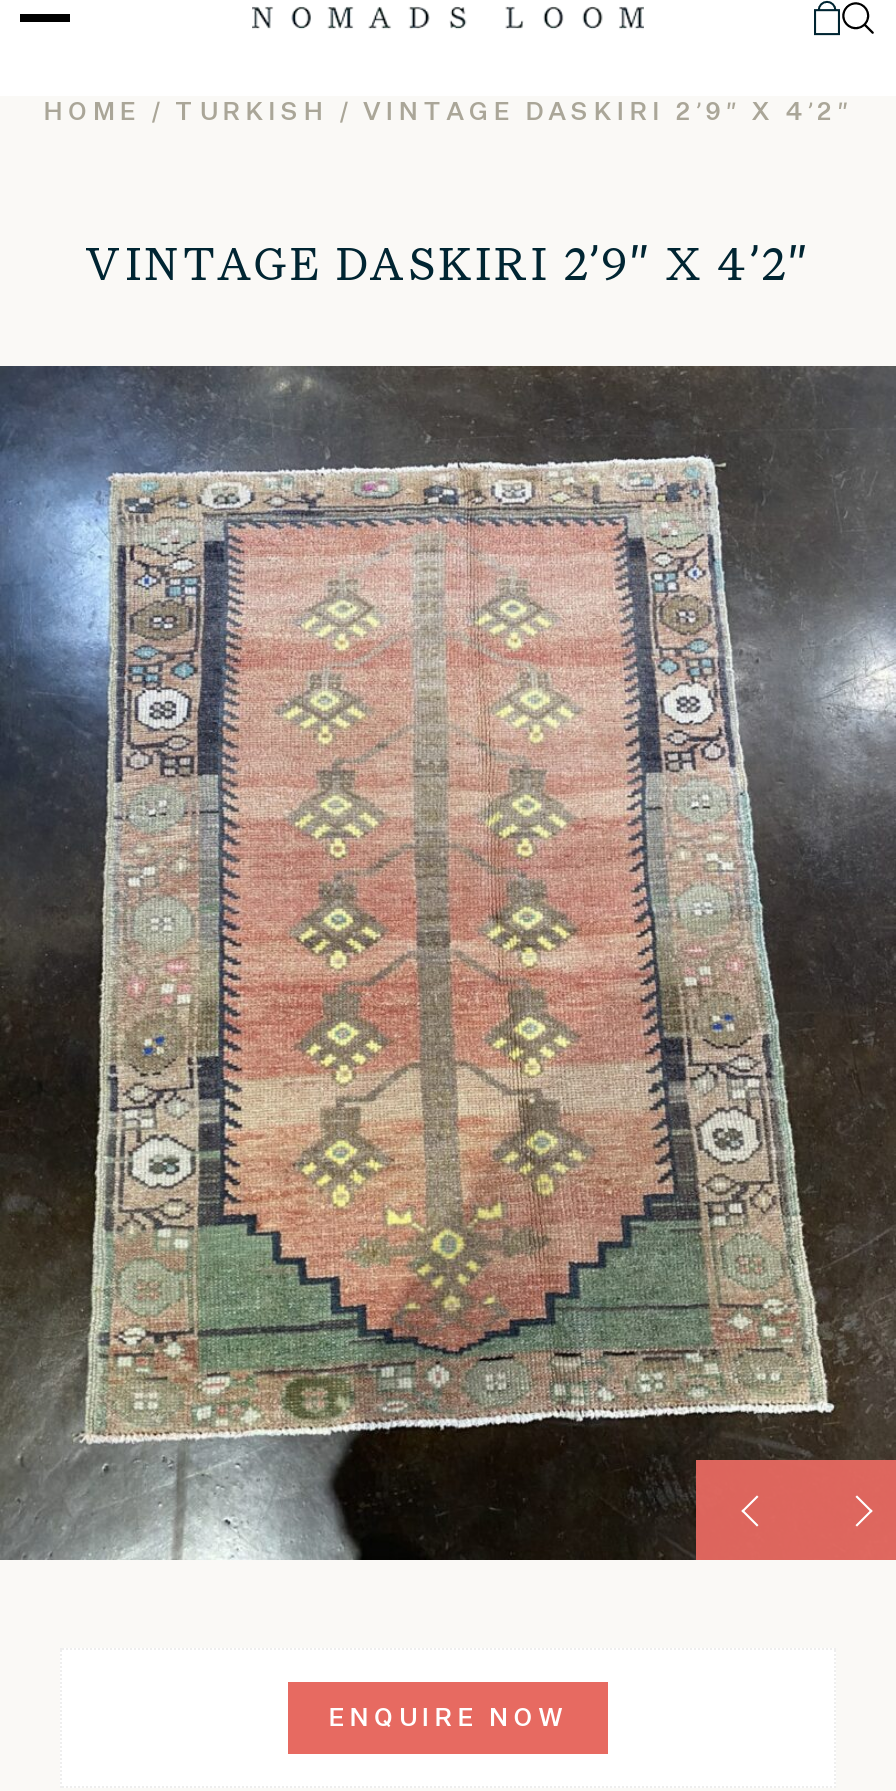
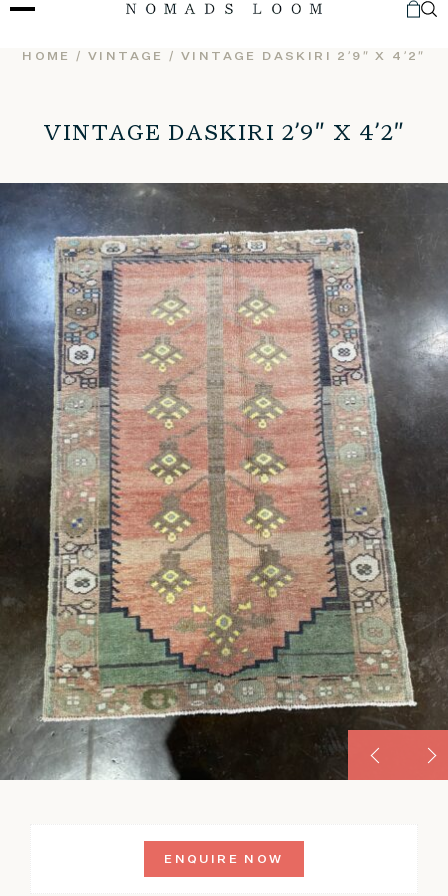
[43,102,853,126] HOME / TURKISH / VINTAGE DASKIRI 2’9″ X 4’2″ -> [22,51,426,63] HOME / VINTAGE / VINTAGE DASKIRI 2’9″ X 4’2″

